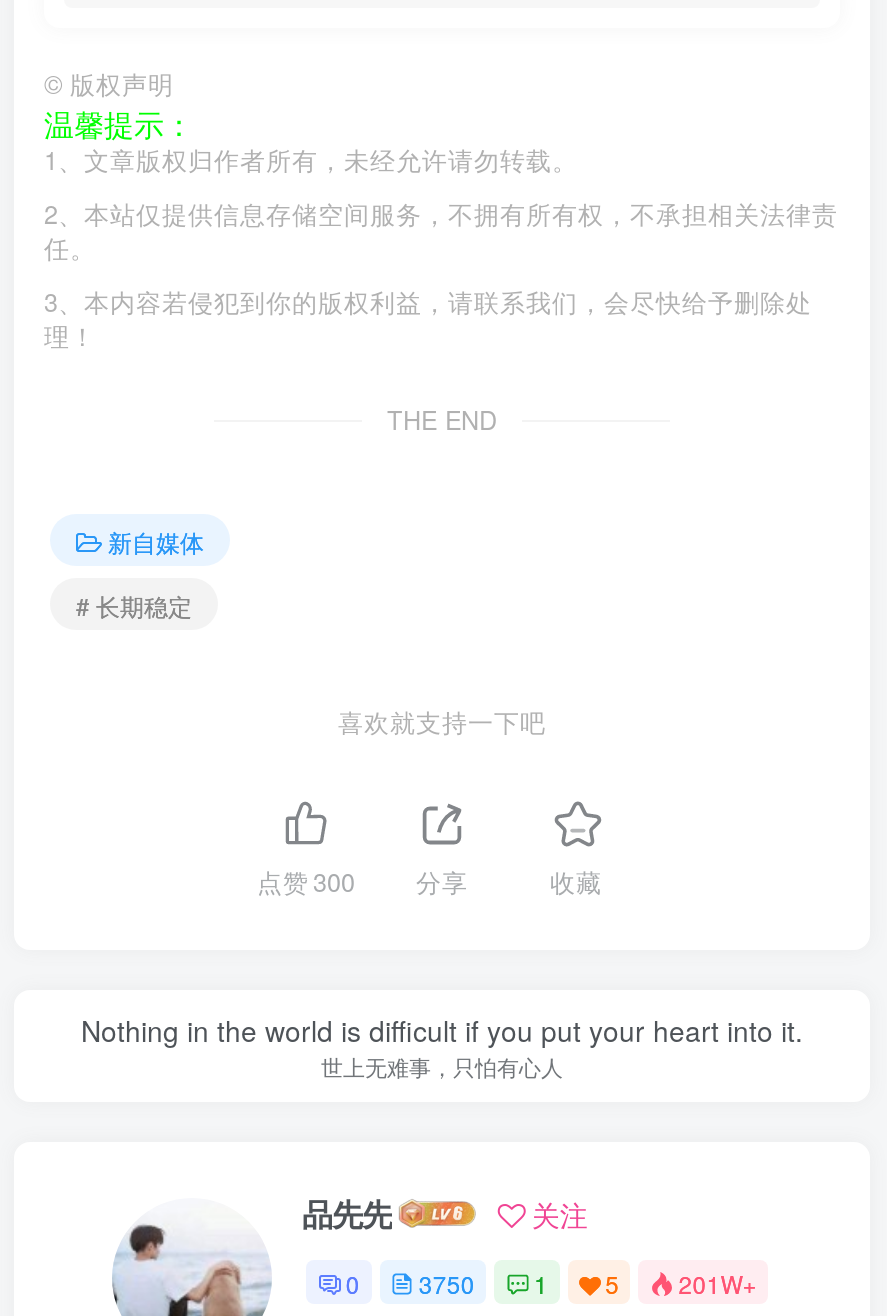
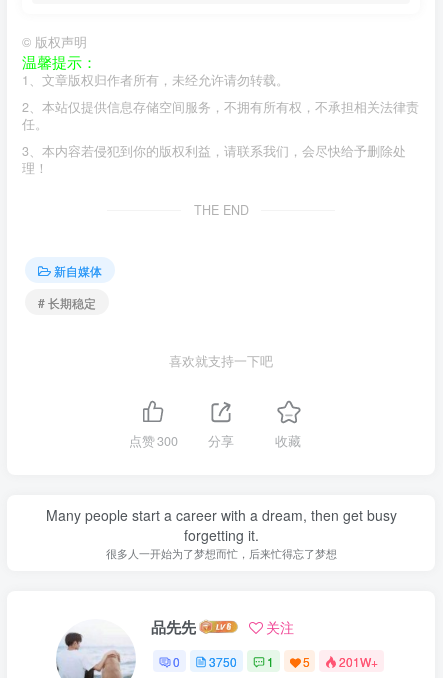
[81,1010,803,1082] Nothing in the world is difficult if you put your heart into it. | 世上无难事，只怕有心人 -> [45,505,396,561] Many people start a career with a dream, then get busy | forgetting it. | 很多人一开始为了梦想而忙，后来忙得忘了梦想

